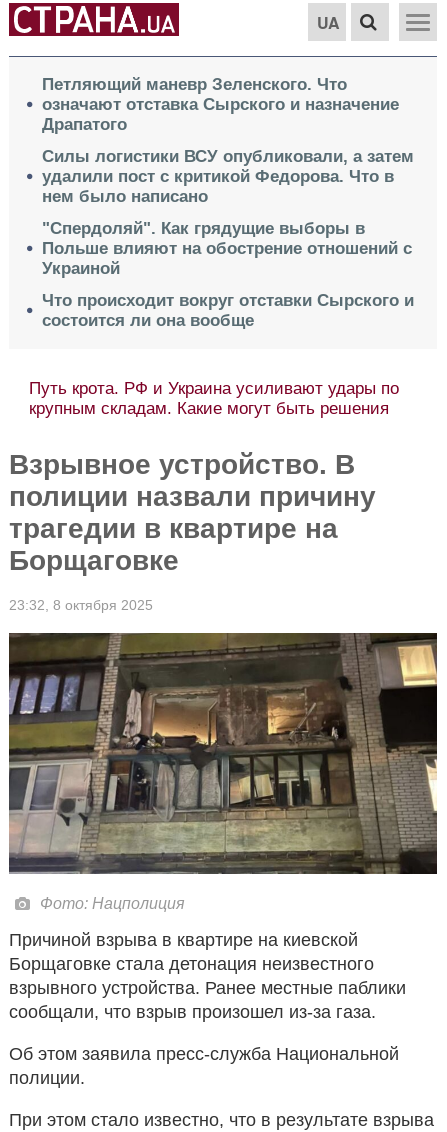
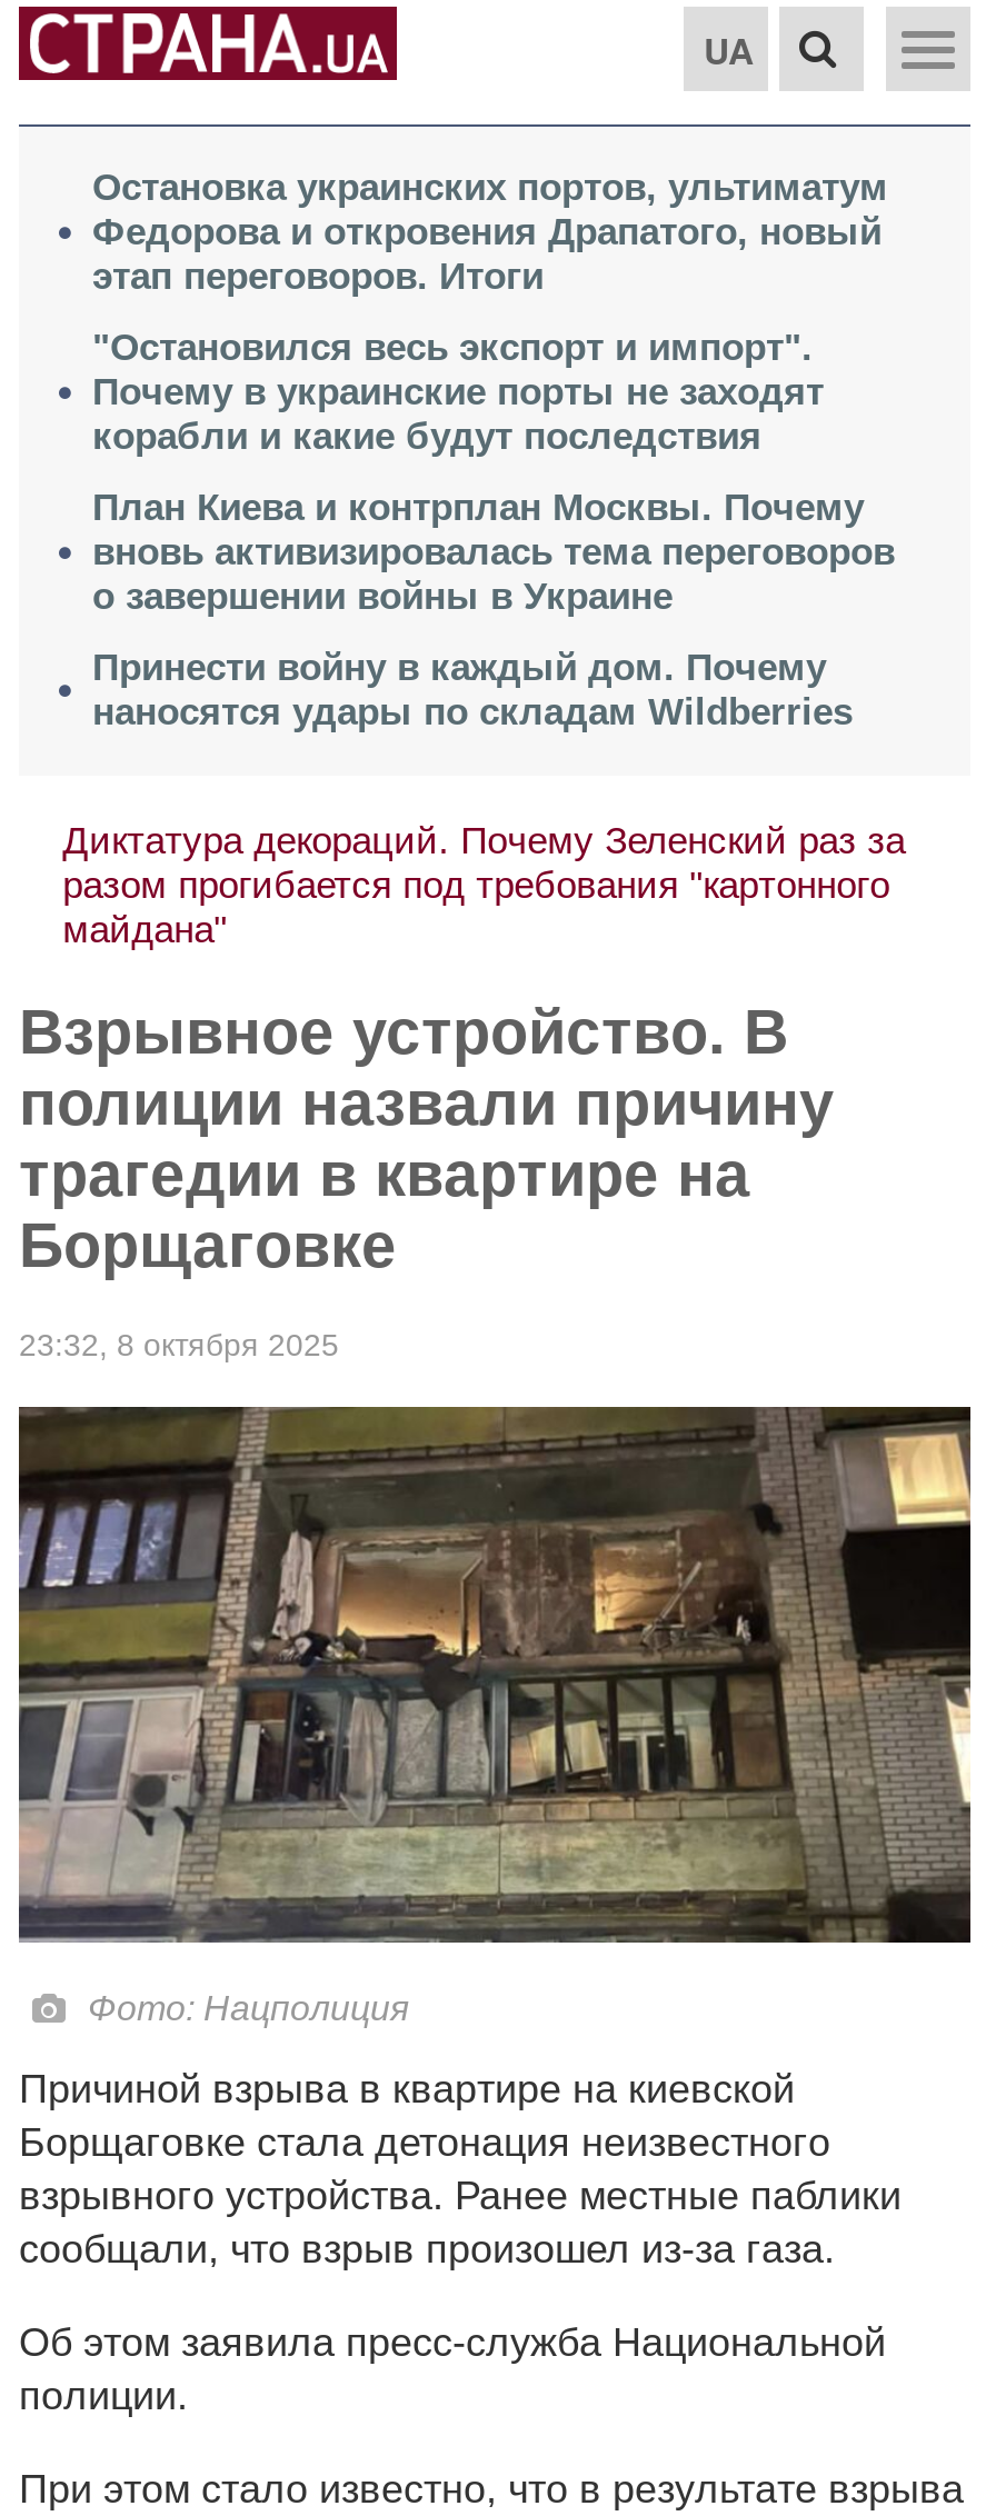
[42,75,399,134] Петляющий маневр Зеленского. Что | означают отставка Сырского и назначение | Драпатого -> [92,167,888,298] Остановка украинских портов, ультиматум | Федорова и откровения Драпатого, новый | этап переговоров. Итоги
[42,147,414,206] Силы логистики ВСУ опубликовали, а затем | удалили пост с критикой Федорова. Что в | нем было написано -> [92,327,824,458] "Остановился весь экспорт и импорт". | Почему в украинские порты не заходят | корабли и какие будут последствия
[42,219,412,278] "Спердоляй". Как грядущие выборы в | Польше влияют на обострение отношений с | Украиной -> [92,487,895,618] План Киева и контрплан Москвы. Почему | вновь активизировалась тема переговоров | о завершении войны в Украине
[42,291,414,330] Что происходит вокруг отставки Сырского и | состоится ли она вообще -> [92,647,853,733] Принести войну в каждый дом. Почему | наносятся удары по складам Wildberries
[29,379,399,418] Путь крота. РФ и Украина усиливают удары по | крупным складам. Какие могут быть решения -> [62,820,905,951] Диктатура декораций. Почему Зеленский раз за | разом прогибается под требования "картонного | майдана"

